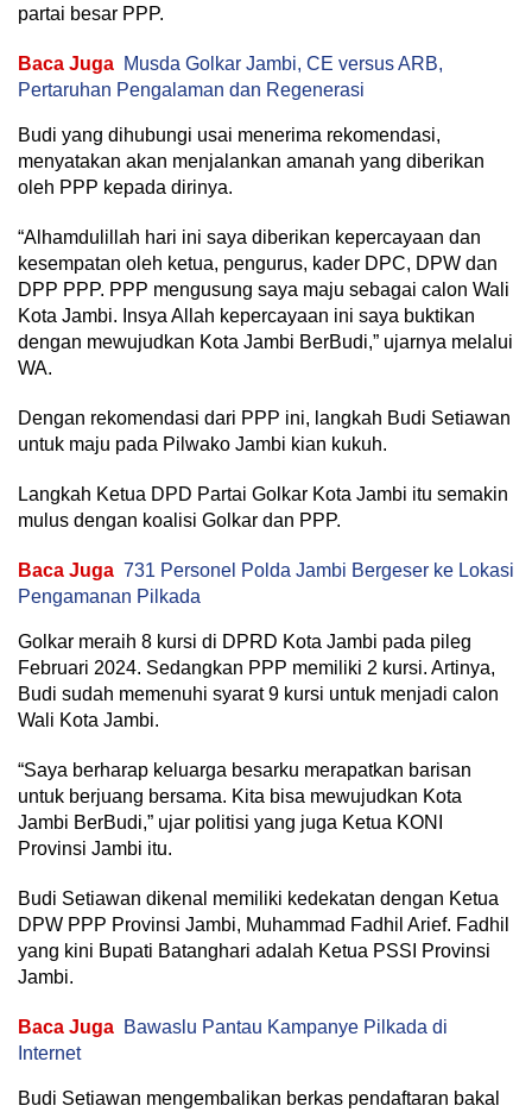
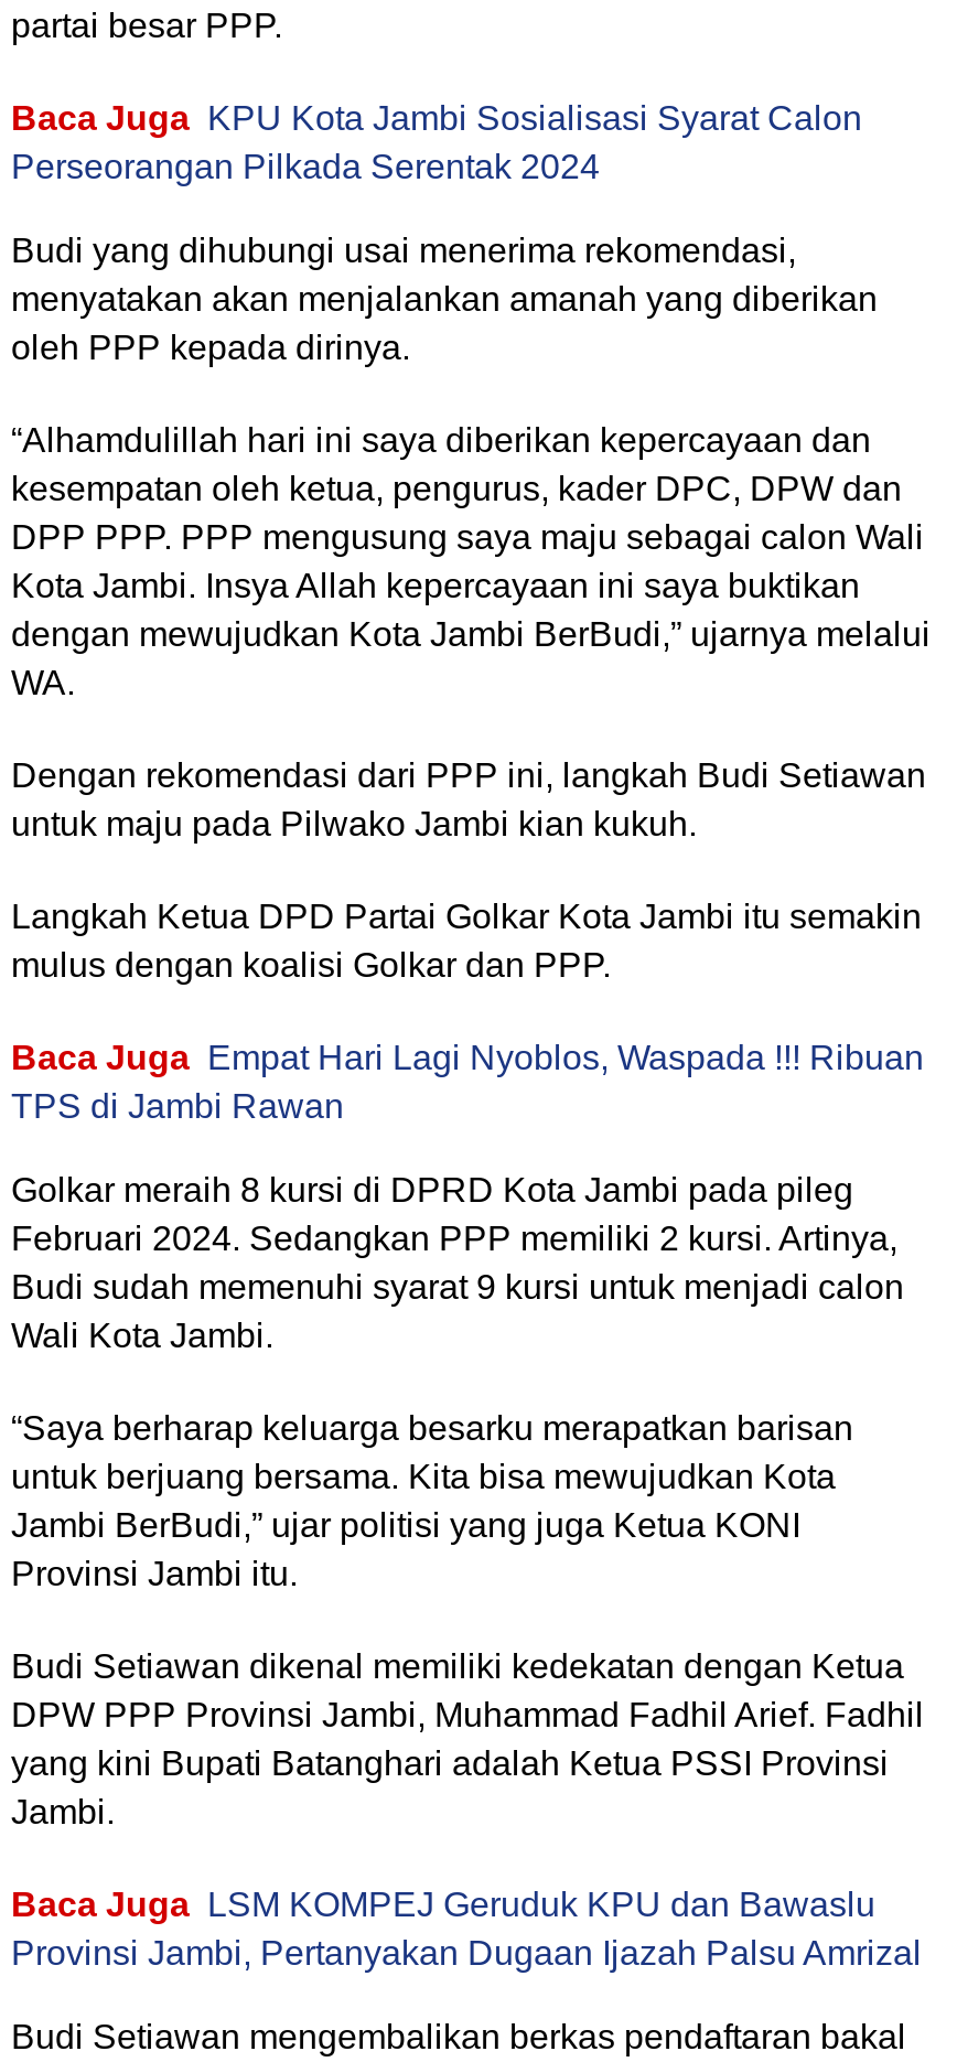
[18,54,443,100] Baca Juga Musda Golkar Jambi, CE versus ARB, | Pertaruhan Pengalaman dan Regenerasi -> [11,100,862,186] Baca Juga KPU Kota Jambi Sosialisasi Syarat Calon | Perseorangan Pilkada Serentak 2024
[18,561,514,607] Baca Juga 731 Personel Polda Jambi Bergeser ke Lokasi | Pengamanan Pilkada -> [11,1040,924,1126] Baca Juga Empat Hari Lagi Nyoblos, Waspada !!! Ribuan | TPS di Jambi Rawan
[18,1017,448,1064] Baca Juga Bawaslu Pantau Kampanye Pilkada di | Internet -> [11,1887,922,1973] Baca Juga LSM KOMPEJ Geruduk KPU dan Bawaslu | Provinsi Jambi, Pertanyakan Dugaan Ijazah Palsu Amrizal

